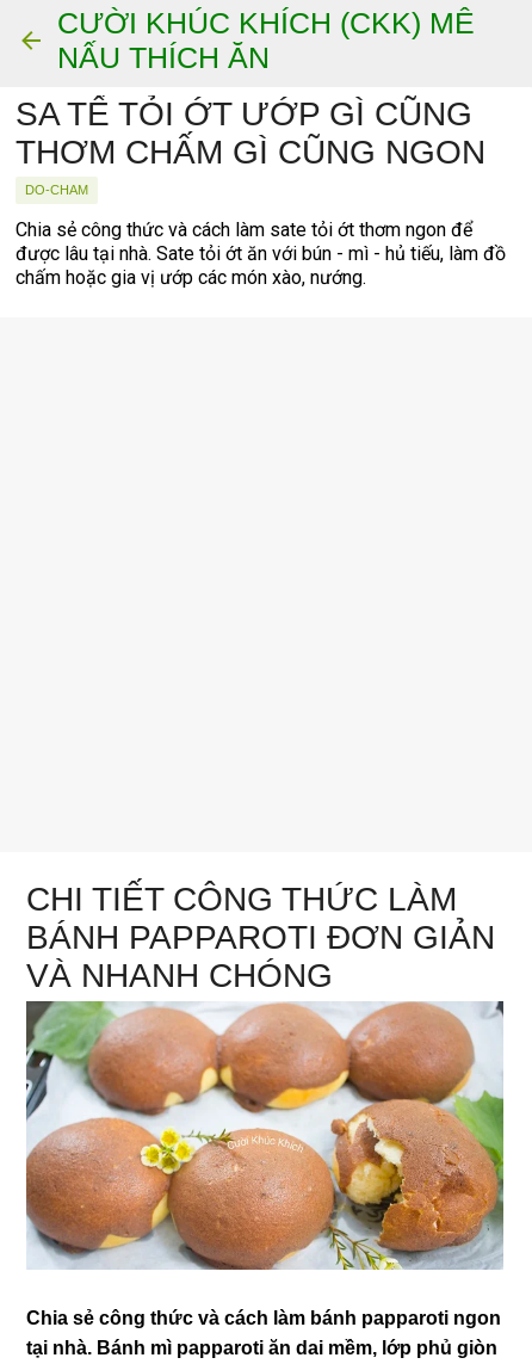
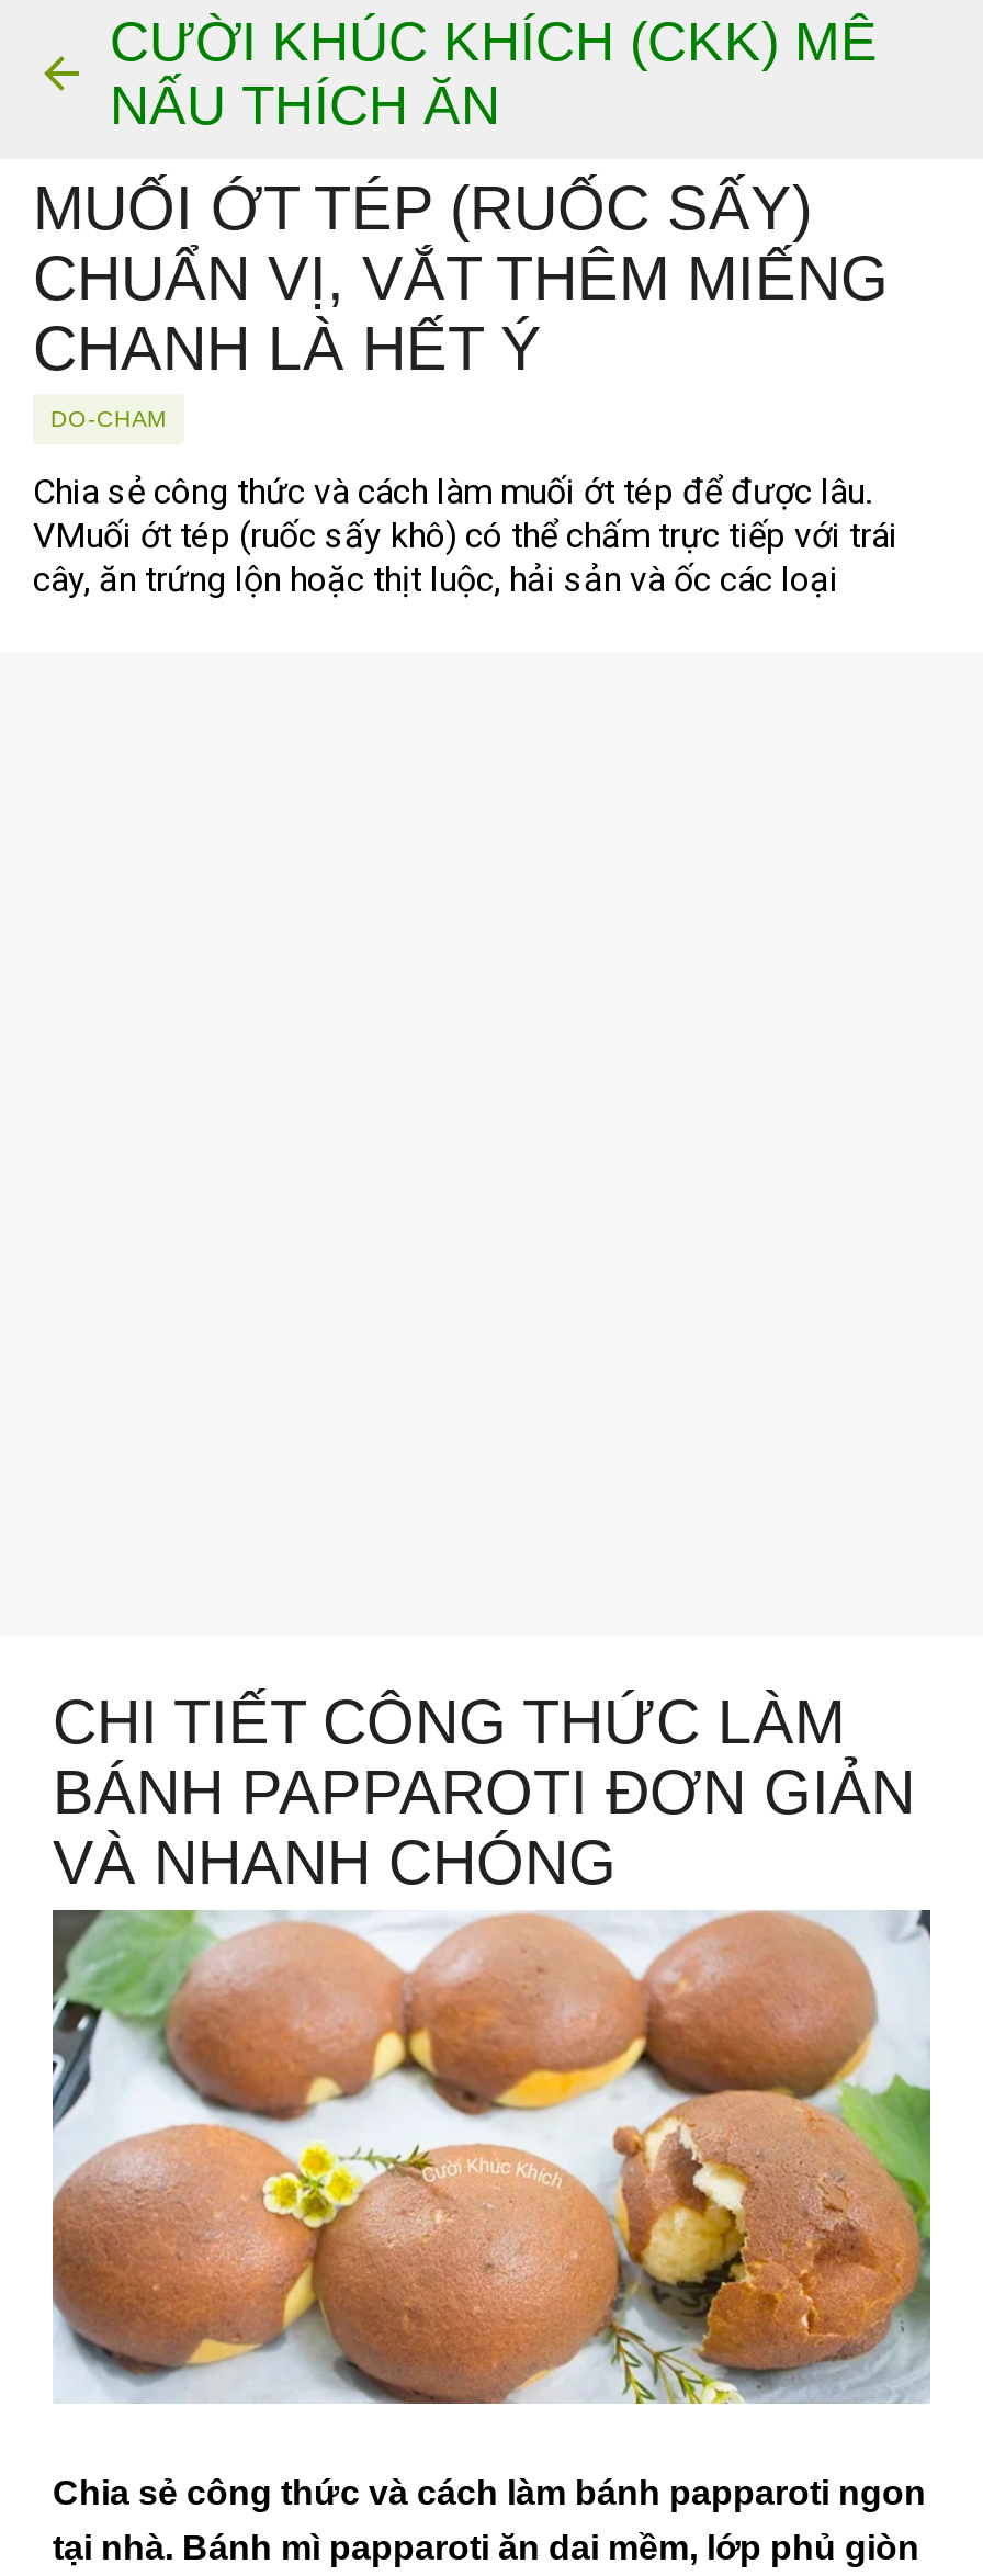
[16,95,485,171] SA TẾ TỎI ỚT ƯỚP GÌ CŨNG | THƠM CHẤM GÌ CŨNG NGON -> [33,174,889,383] MUỐI ỚT TÉP (RUỐC SẤY) | CHUẨN VỊ, VẮT THÊM MIẾNG | CHANH LÀ HẾT Ý
[16,218,506,289] Chia sẻ công thức và cách làm sate tỏi ớt thơm ngon để | được lâu tại nhà. Sate tỏi ớt ăn với bún - mì - hủ tiếu, làm đồ | chấm hoặc gia vị ướp các món xào, nướng. -> [33,471,897,600] Chia sẻ công thức và cách làm muối ớt tép để được lâu. | VMuối ớt tép (ruốc sấy khô) có thể chấm trực tiếp với trái | cây, ăn trứng lộn hoặc thịt luộc, hải sản và ốc các loại

